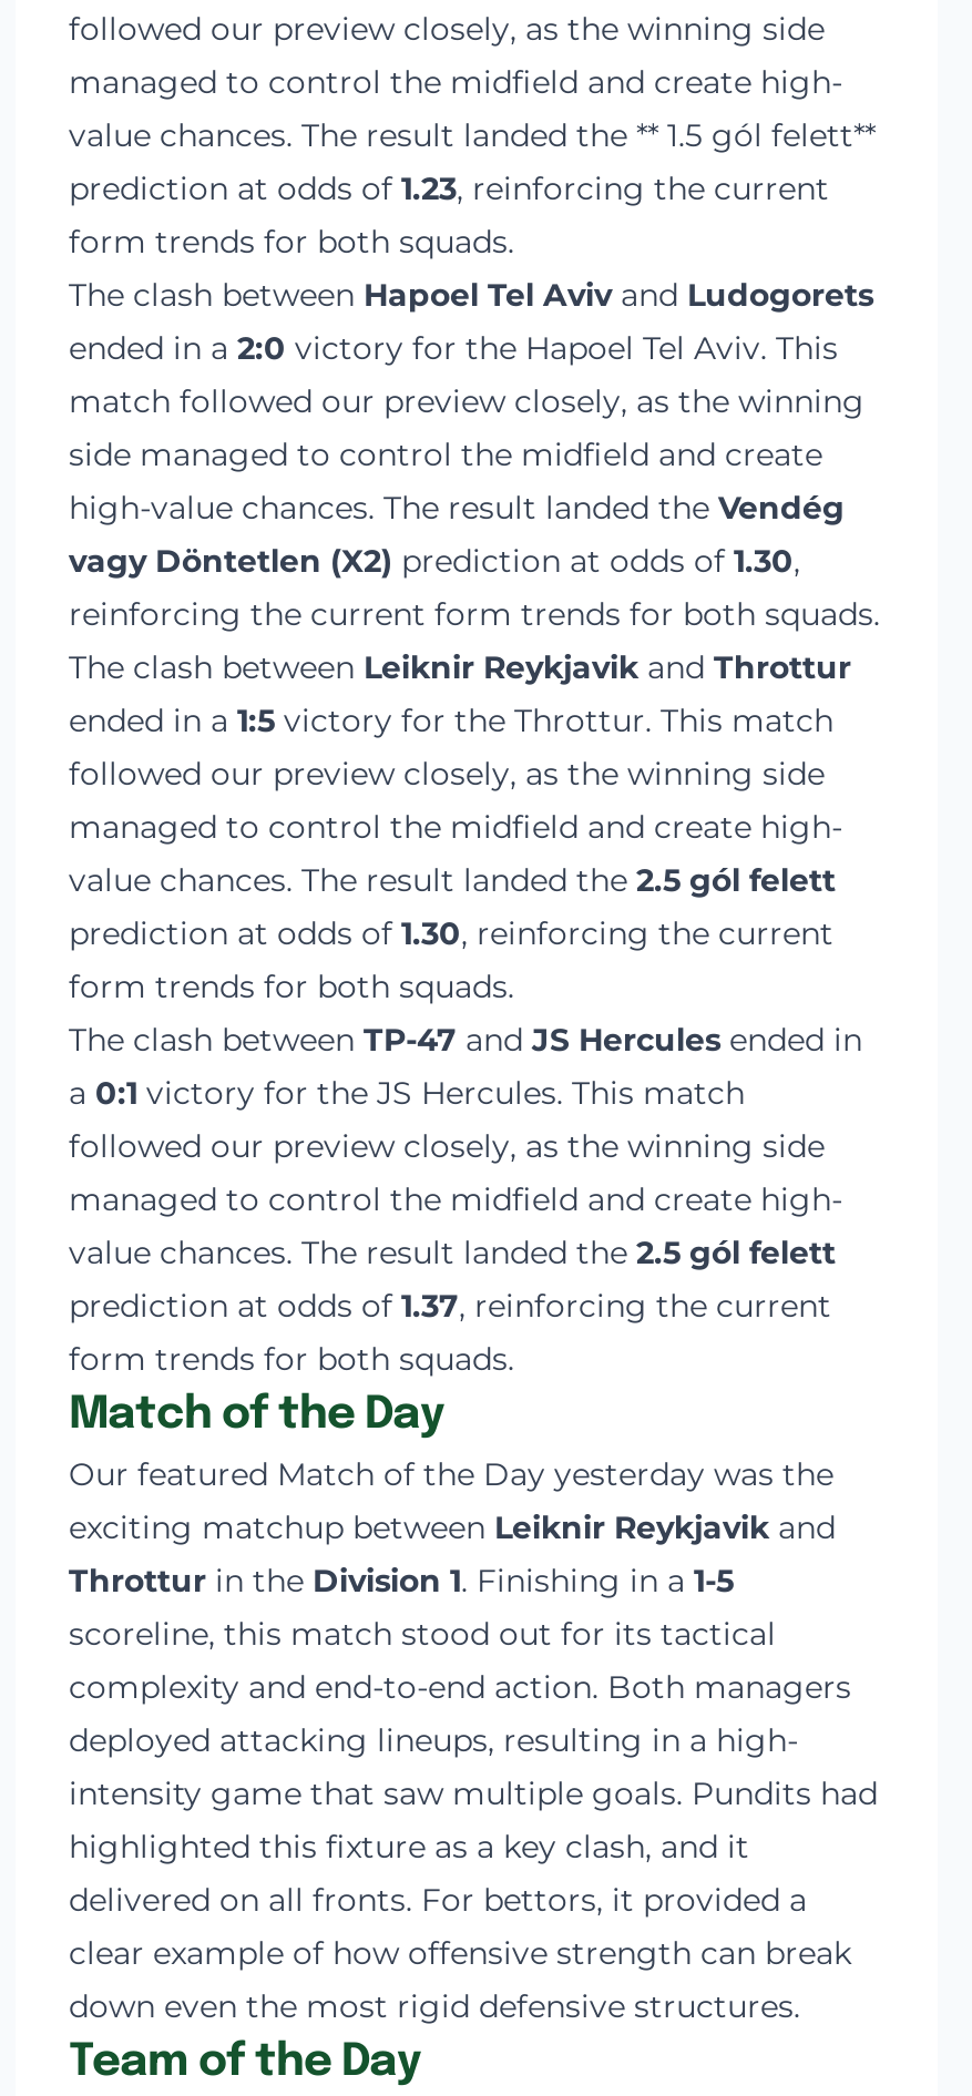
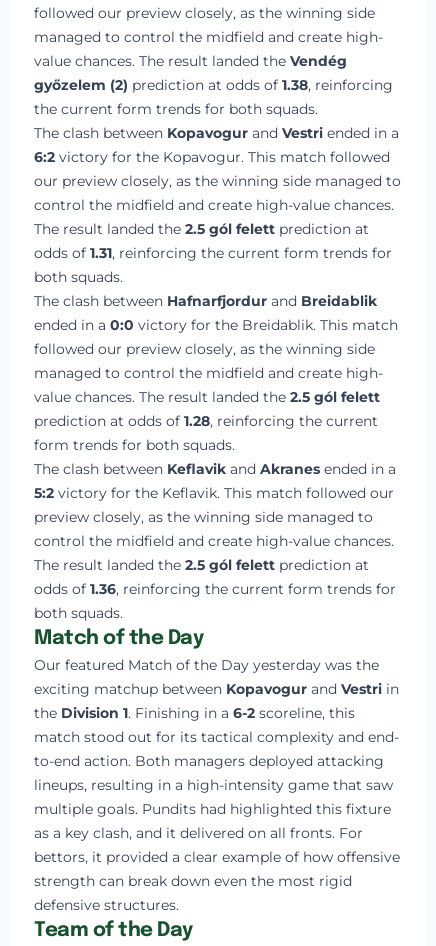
[69,115,880,740] value chances. The result landed the ** 1.5 gól felett** | prediction at odds of 1.23, reinforcing the current | form trends for both squads. | The clash between Hapoel Tel Aviv and Ludogorets | ended in a 2:0 victory for the Hapoel Tel Aviv. This | match followed our preview closely, as the winning | side managed to control the midfield and create | high-value chances. The result landed the Vendég | vagy Döntetlen (X2) prediction at odds of 1.30, | reinforcing the current form trends for both squads. | The clash between Leiknir Reykjavik and Throttur | ended in a 1:5 victory for the Throttur. This match -> [34,52,401,334] value chances. The result landed the Vendég | győzelem (2) prediction at odds of 1.38, reinforcing | the current form trends for both squads. | The clash between Kopavogur and Vestri ended in a | 6:2 victory for the Kopavogur. This match followed | our preview closely, as the winning side managed to | control the midfield and create high-value chances. | The result landed the 2.5 gól felett prediction at | odds of 1.31, reinforcing the current form trends for | both squads. | The clash between Hafnarfjordur and Breidablik | ended in a 0:0 victory for the Breidablik. This match
[69,913,833,953] prediction at odds of 1.30, reinforcing the current -> [34,412,378,430] prediction at odds of 1.28, reinforcing the current
[69,1020,862,1379] The clash between TP-47 and JS Hercules ended in | a 0:1 victory for the JS Hercules. This match | followed our preview closely, as the winning side | managed to control the midfield and create high- | value chances. The result landed the 2.5 gól felett | prediction at odds of 1.37, reinforcing the current | form trends for both squads. -> [34,460,396,622] The clash between Keflavik and Akranes ended in a | 5:2 victory for the Keflavik. This match followed our | preview closely, as the winning side managed to | control the midfield and create high-value chances. | The result landed the 2.5 gól felett prediction at | odds of 1.36, reinforcing the current form trends for | both squads.
[69,1507,878,2026] exciting matchup between Leiknir Reykjavik and | Throttur in the Division 1. Finishing in a 1-5 | scoreline, this match stood out for its tactical | complexity and end-to-end action. Both managers | deployed attacking lineups, resulting in a high- | intensity game that saw multiple goals. Pundits had | highlighted this fixture as a key clash, and it | delivered on all fronts. For bettors, it provided a | clear example of how offensive strength can break | down even the most rigid defensive structures. -> [34,680,400,914] exciting matchup between Kopavogur and Vestri in | the Division 1. Finishing in a 6-2 scoreline, this | match stood out for its tactical complexity and end- | to-end action. Both managers deployed attacking | lineups, resulting in a high-intensity game that saw | multiple goals. Pundits had highlighted this fixture | as a key clash, and it delivered on all fronts. For | bettors, it provided a clear example of how offensive | strength can break down even the most rigid | defensive structures.

